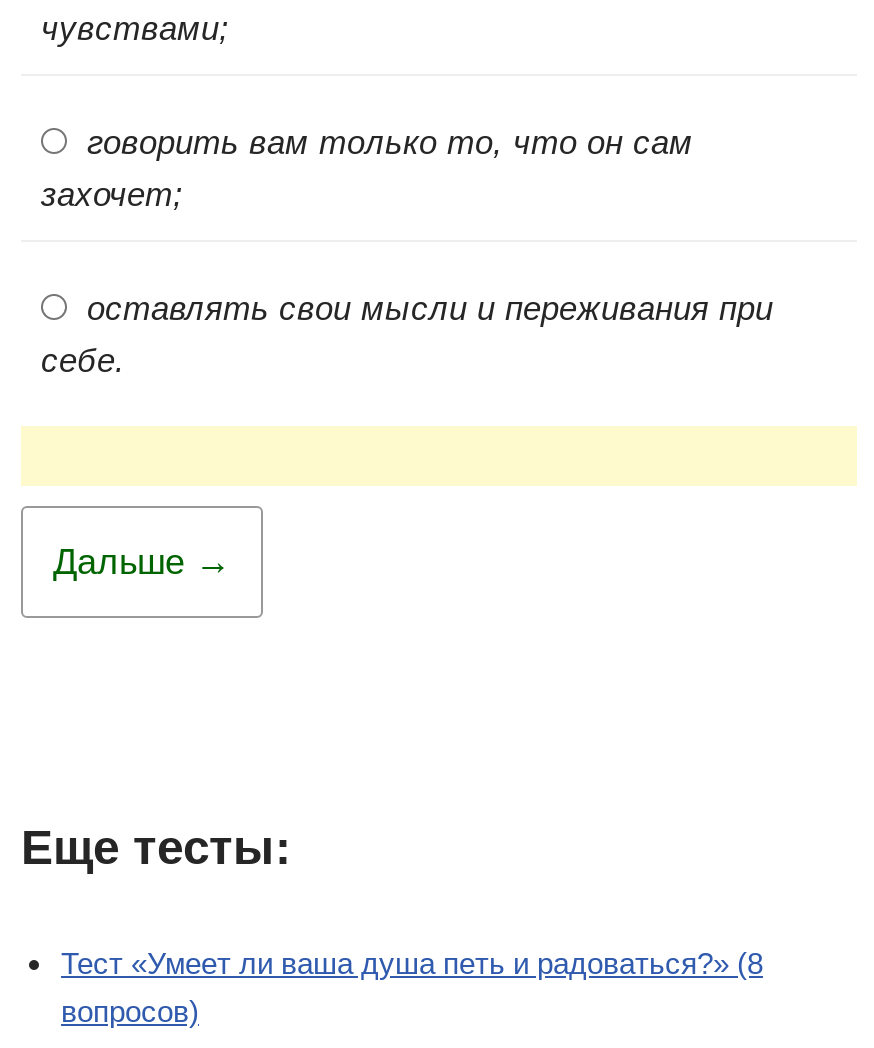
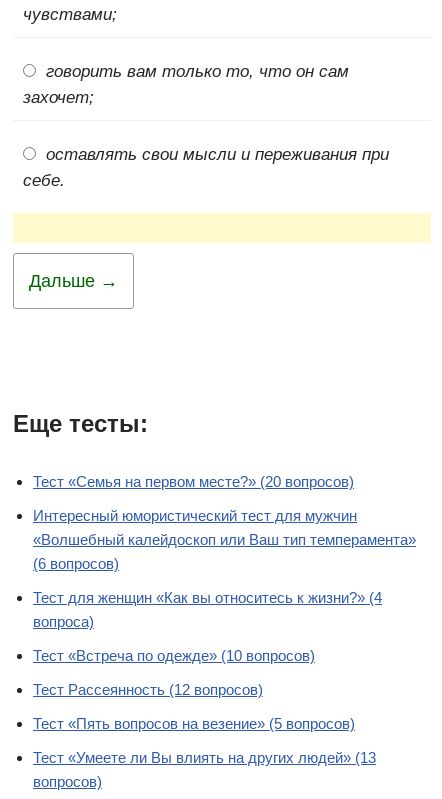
[61,946,763,980] Тест «Умеет ли ваша душа петь и радоваться?» (8 -> [33,473,416,766] Тест «Семья на первом месте?» (20 вопросов) | Интересный юмористический тест для мужчин | «Волшебный калейдоскоп или Ваш тип темперамента» | (6 вопросов) | Тест для женщин «Как вы относитесь к жизни?» (4 | вопроса) | Тест «Встреча по одежде» (10 вопросов) | Тест Рассеянность (12 вопросов) | Тест «Пять вопросов на везение» (5 вопросов) | Тест «Умеете ли Вы влиять на других людей» (13

